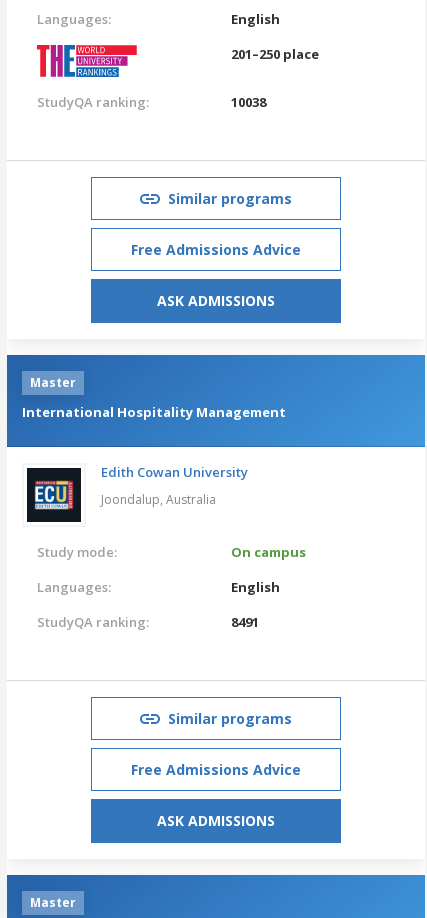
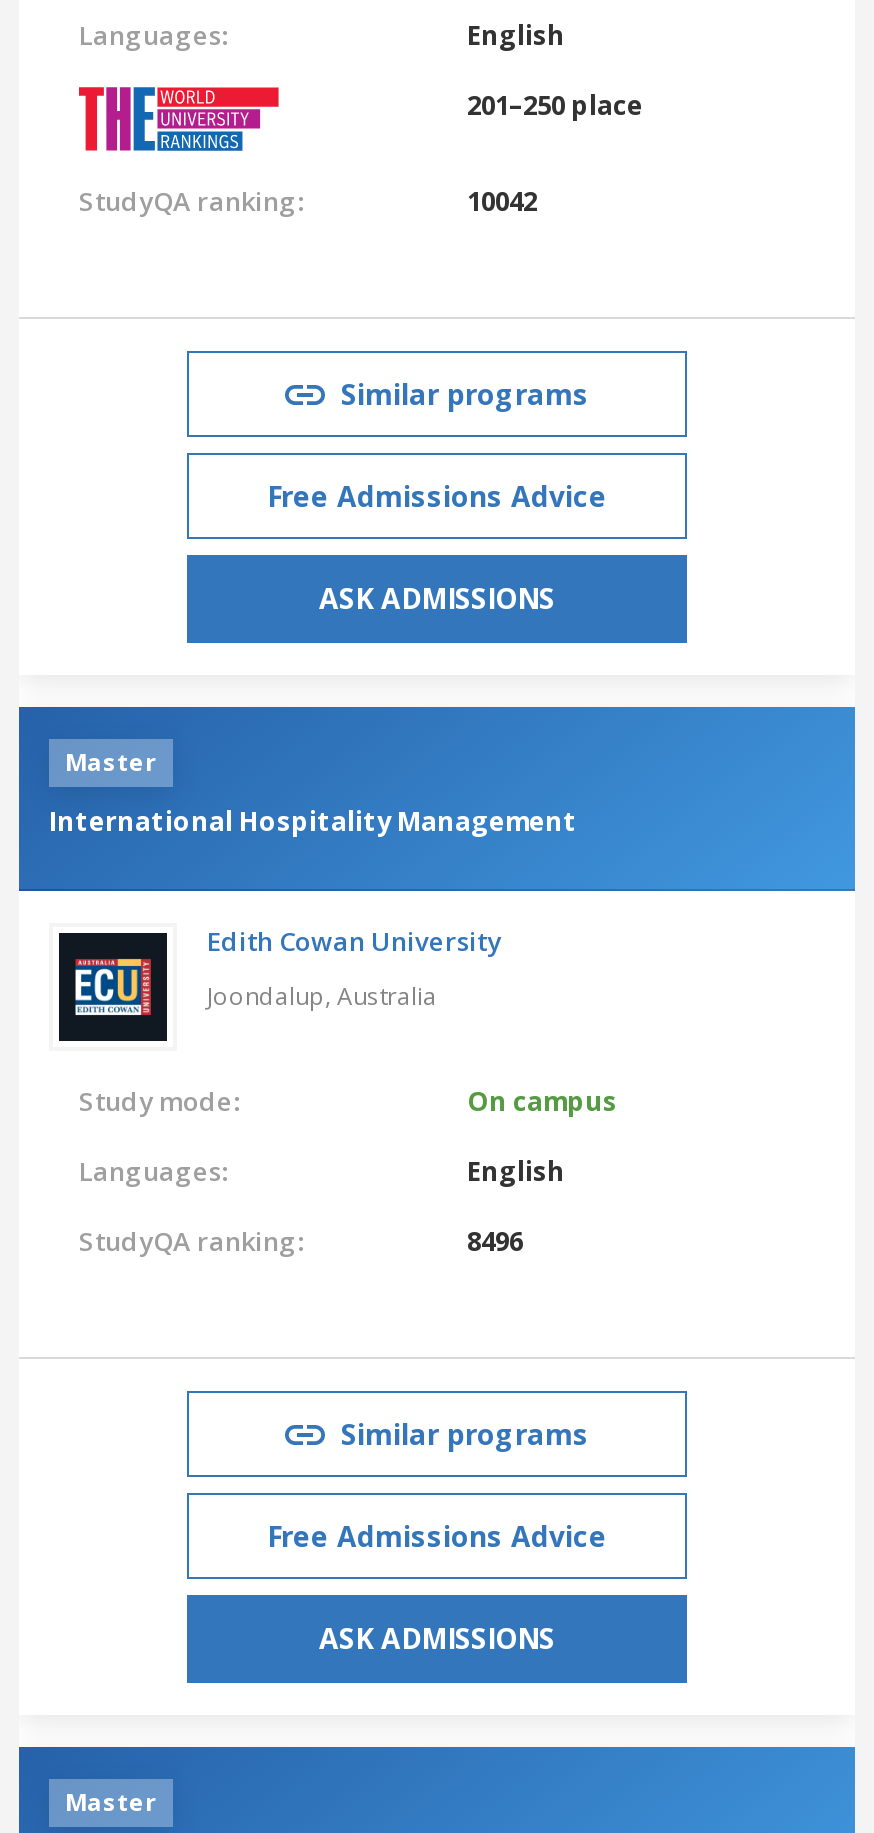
[231,93,266,111] 10038 -> [467,183,537,219] 10042
[231,613,259,631] 8491 -> [467,1223,523,1259] 8496

